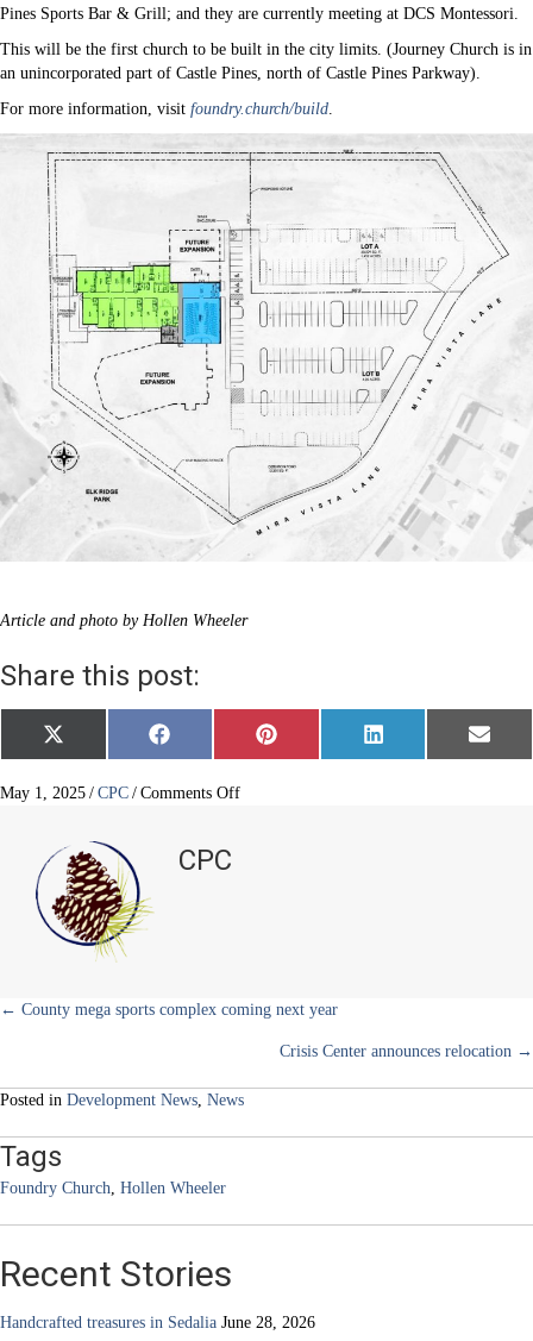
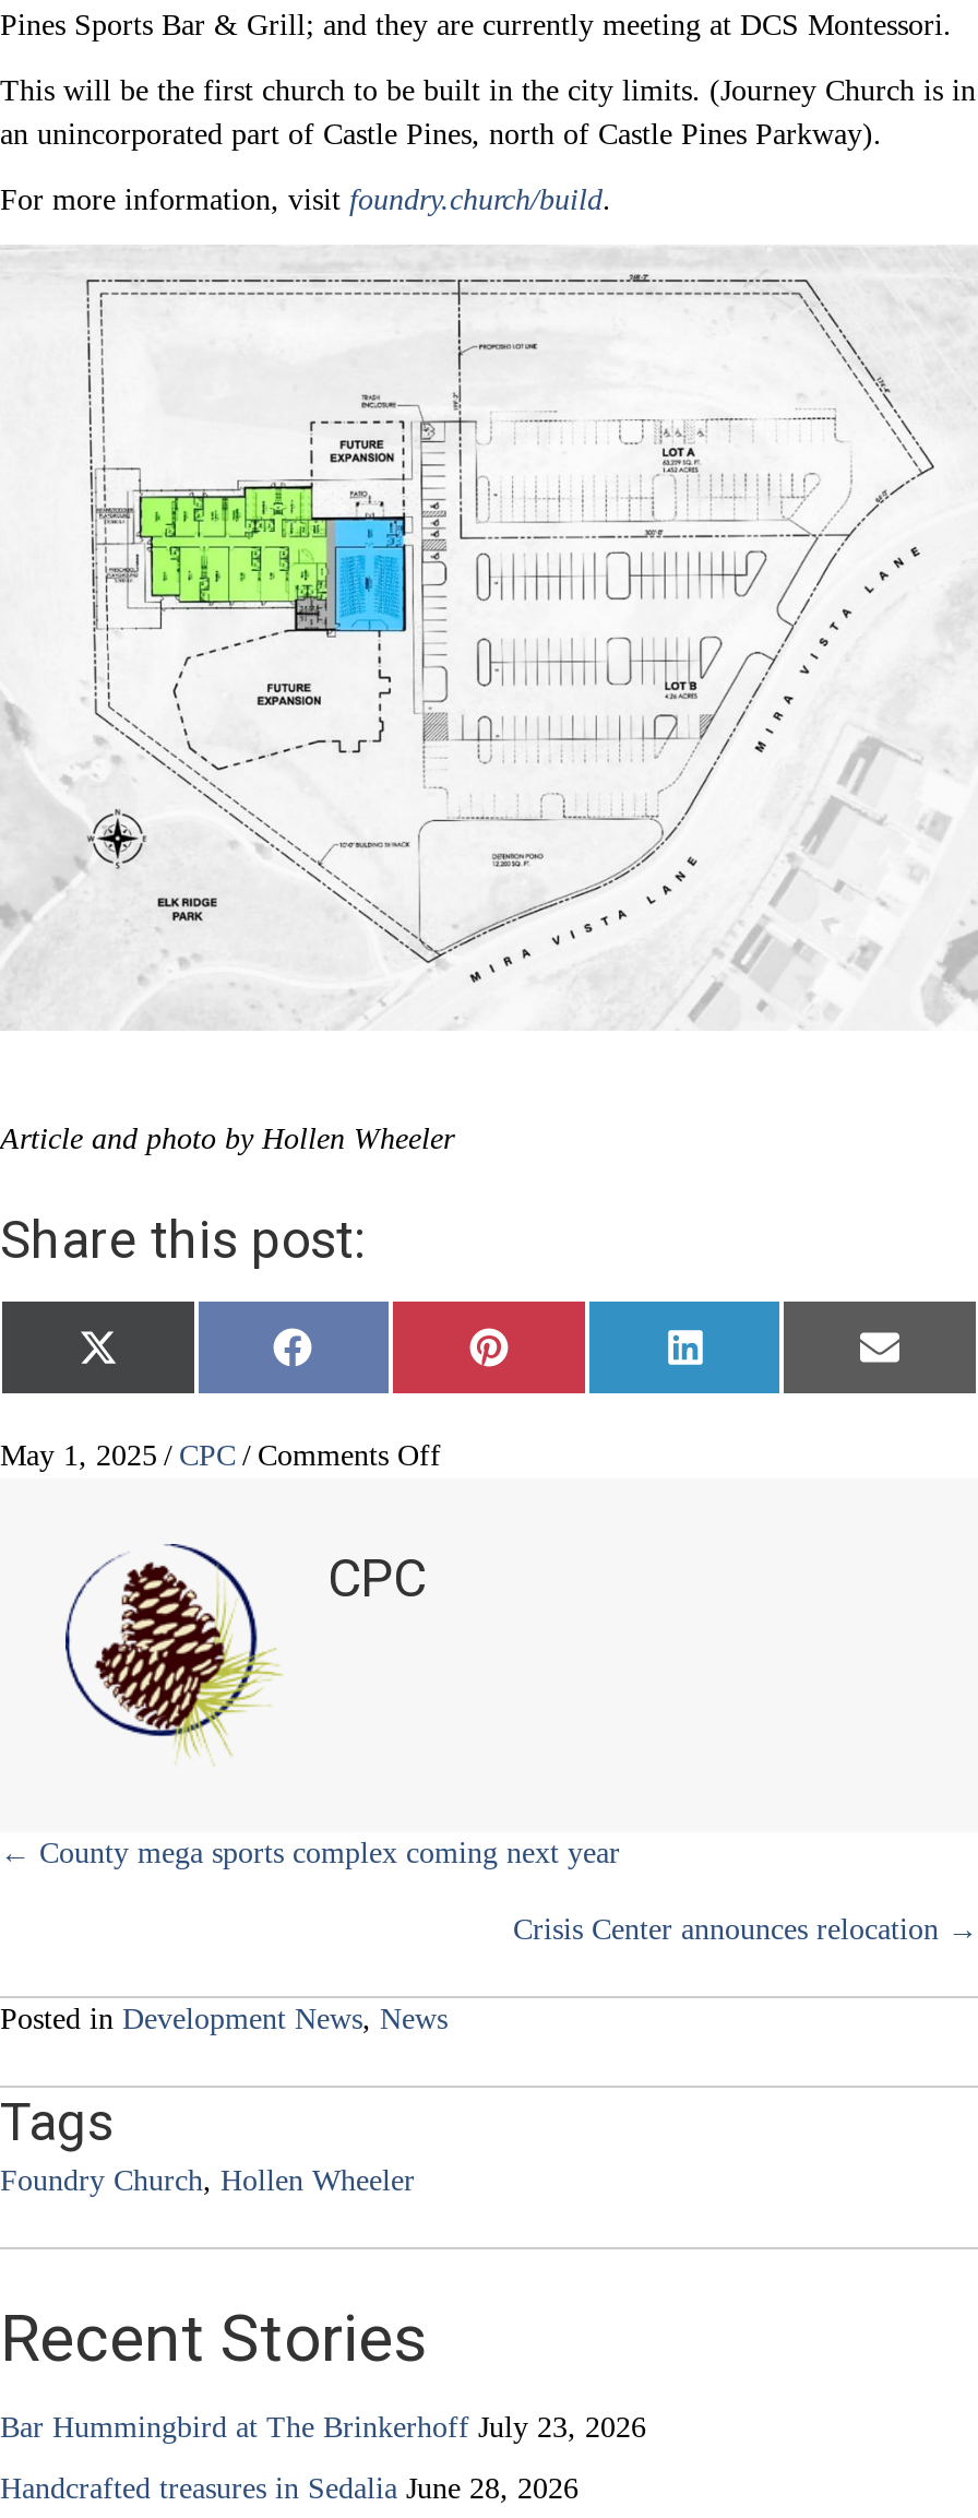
none -> [0,2410,646,2443] Bar Hummingbird at The Brinkerhoff July 23, 2026

